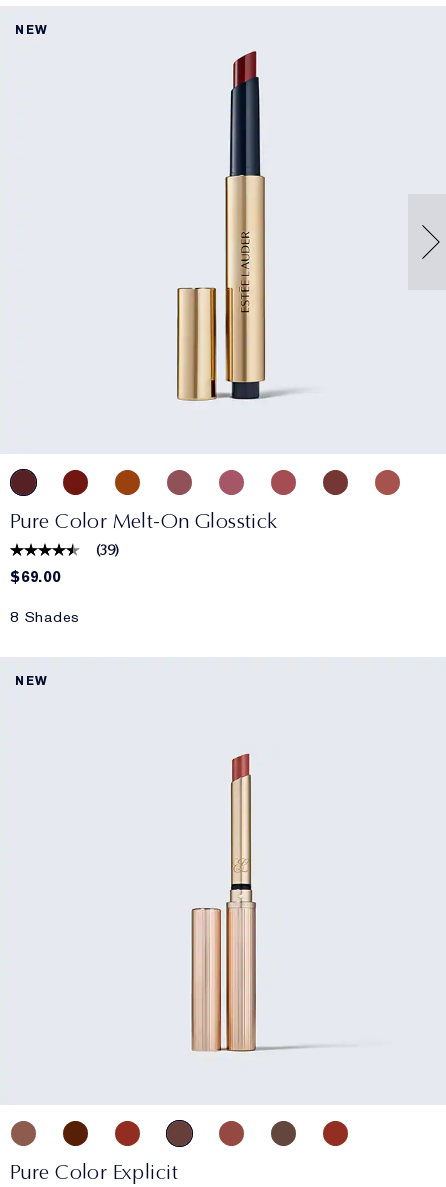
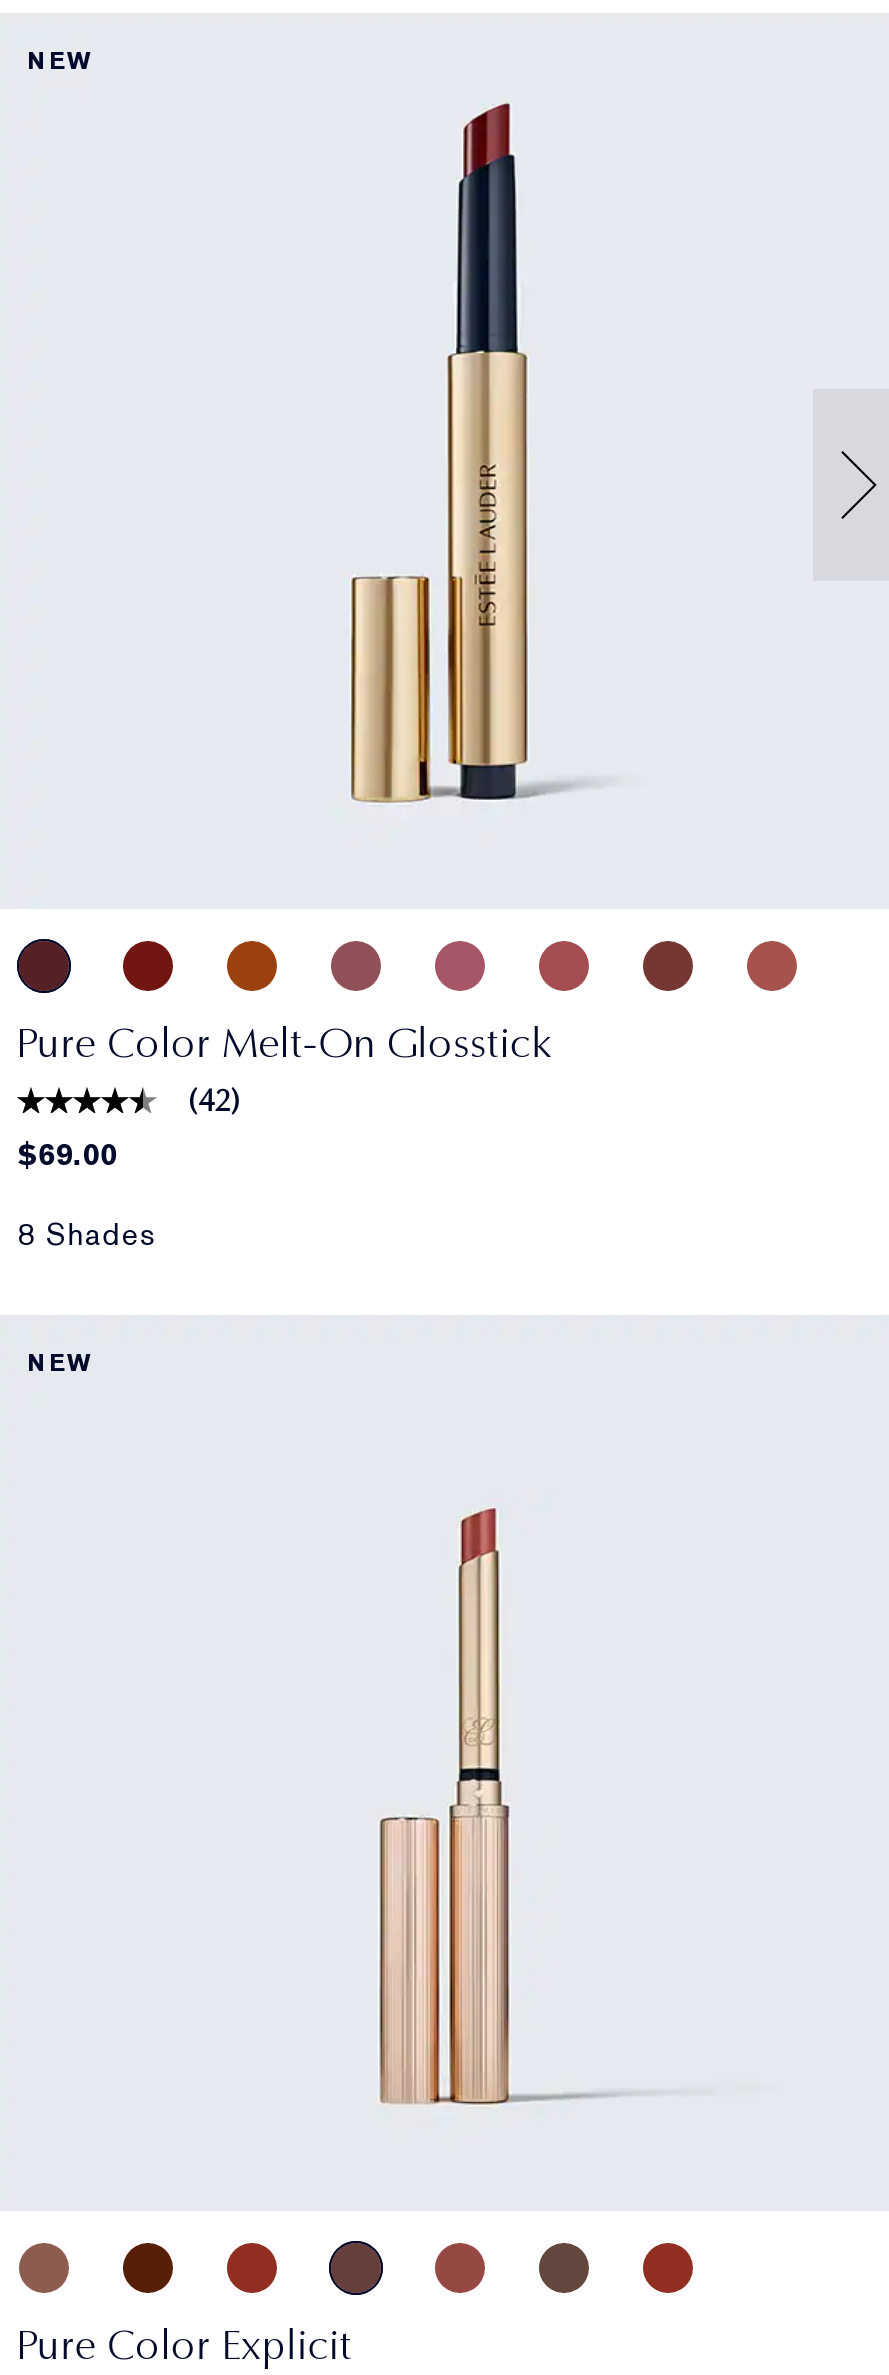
[96,540,120,558] (39) -> [189,1082,241,1118] (42)

